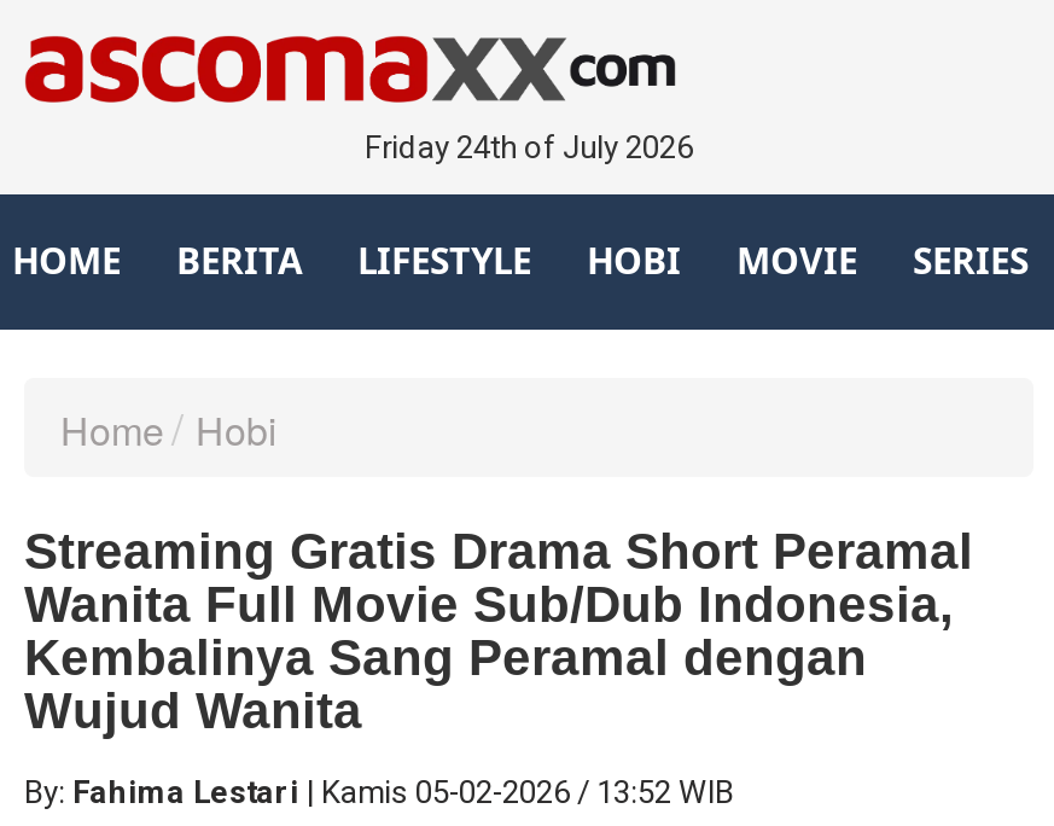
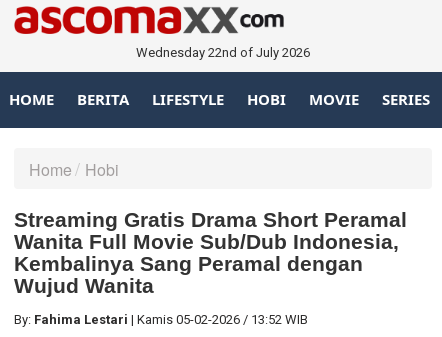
[365,129,693,165] Friday 24th of July 2026 -> [136,45,310,60] Wednesday 22nd of July 2026

